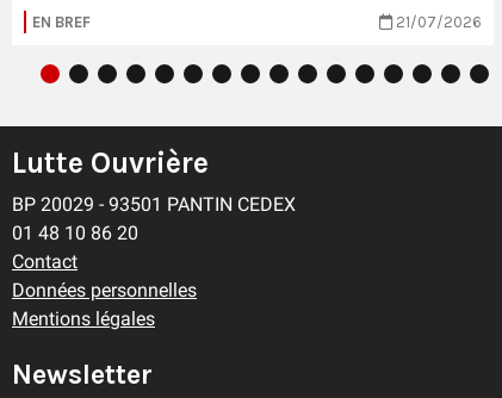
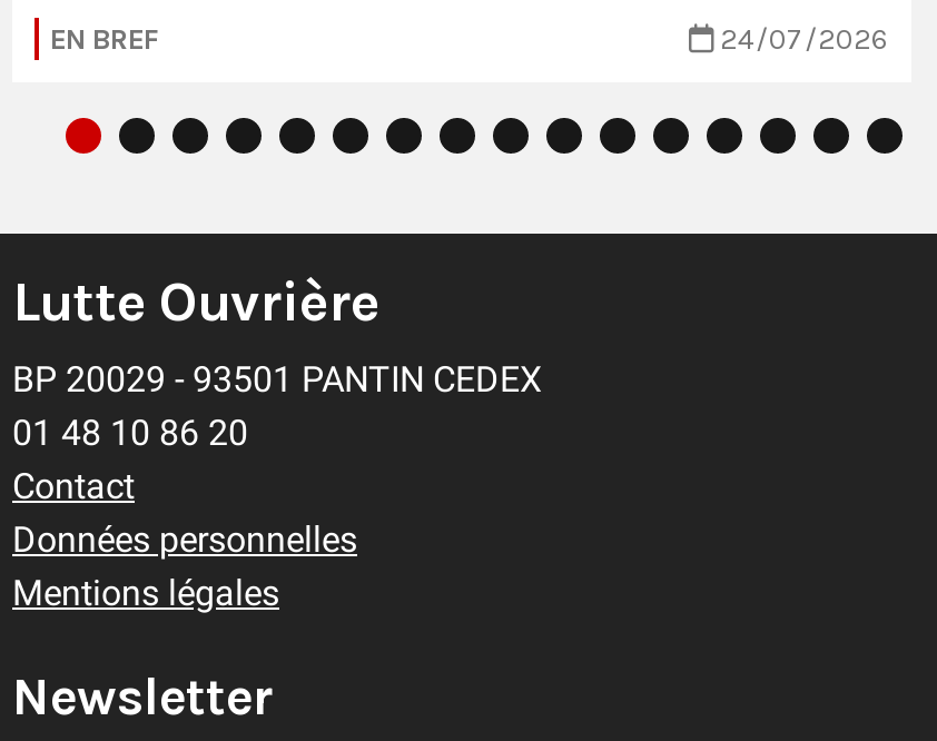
[392,14,482,31] 21/07/2026 -> [713,23,889,57] 24/07/2026

